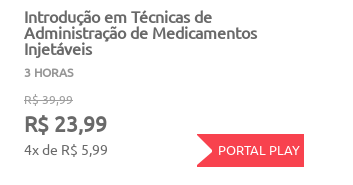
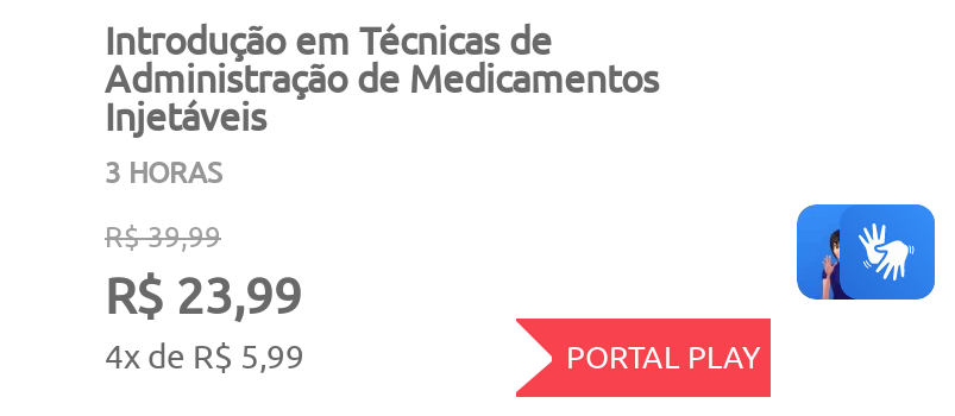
none -> [794,202,937,302] [image]

